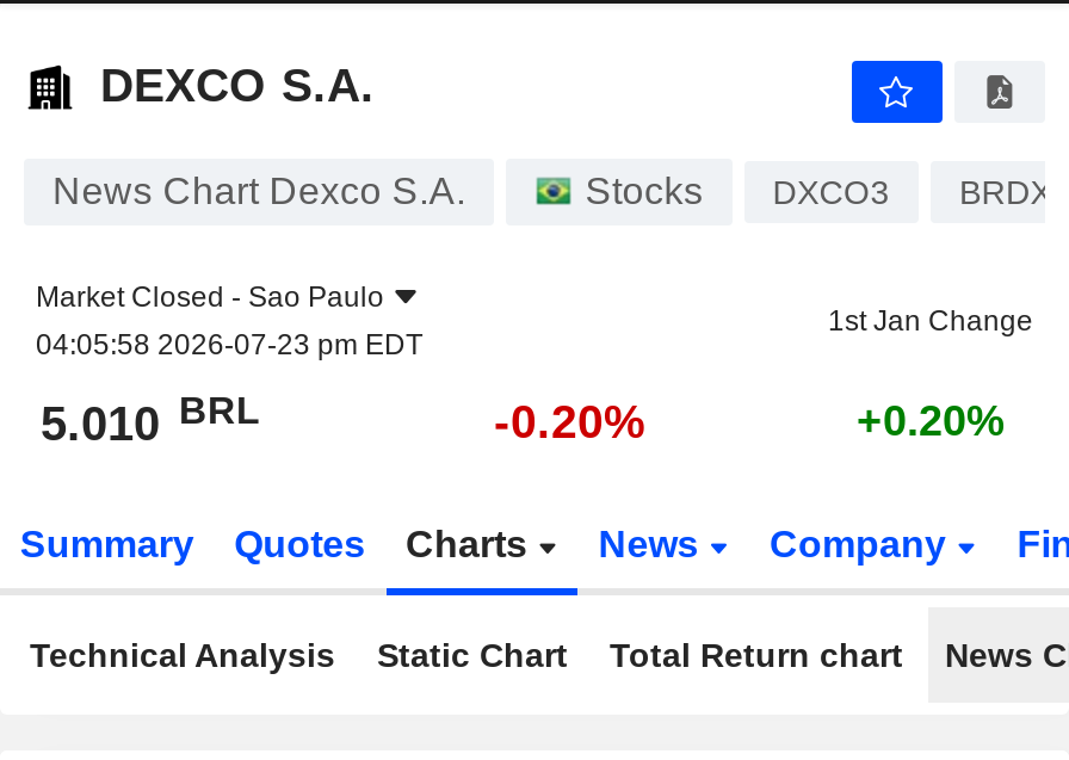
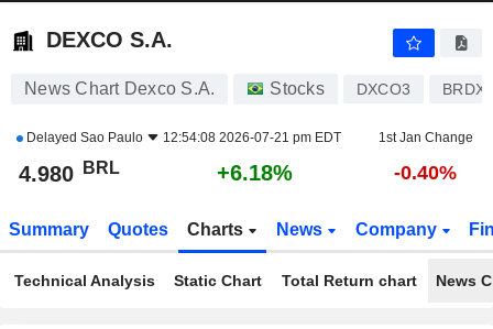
[36,280,422,362] Market Closed - Sao Paulo | 04:05:58 2026-07-23 pm EDT -> [23,130,341,145] Delayed Sao Paulo | 12:54:08 2026-07-21 pm EDT
[41,389,260,450] 5.010 BRL -> [19,158,120,186] 4.980 BRL
[494,395,647,447] -0.20% -> [217,161,293,185] +6.18%
[857,397,1005,445] +0.20% -> [394,162,457,184] -0.40%

